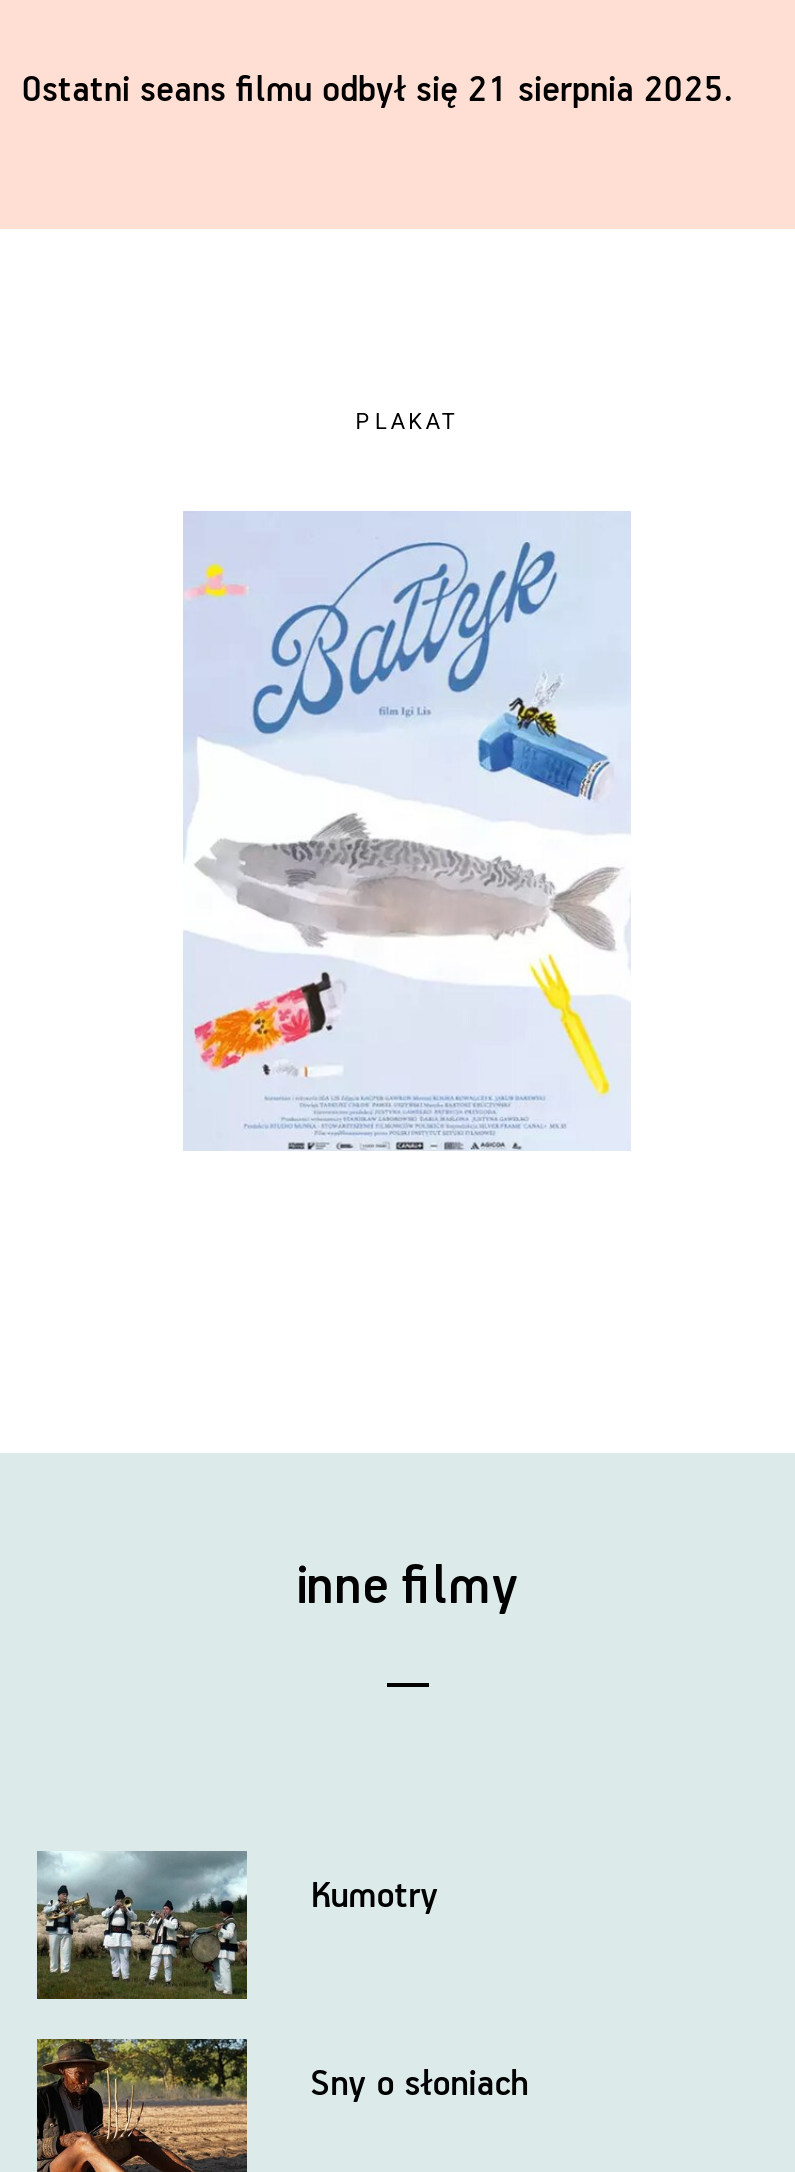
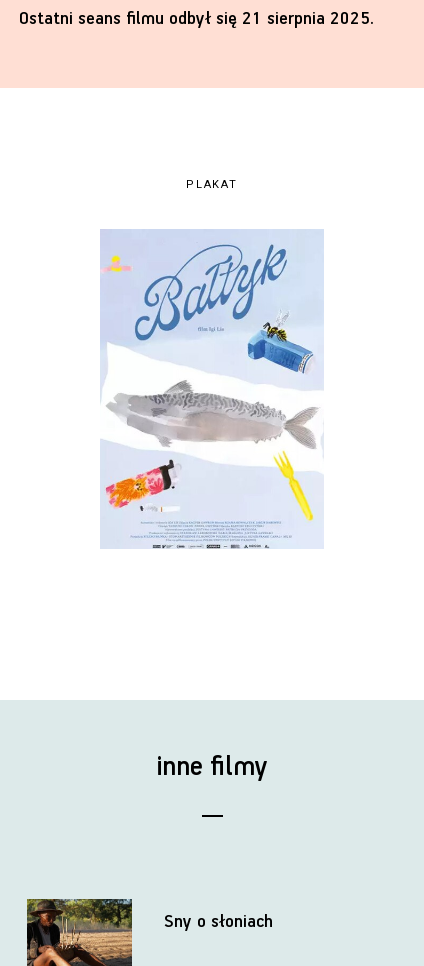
[35,1851,438,2003] [image] | Kumotry -> none

